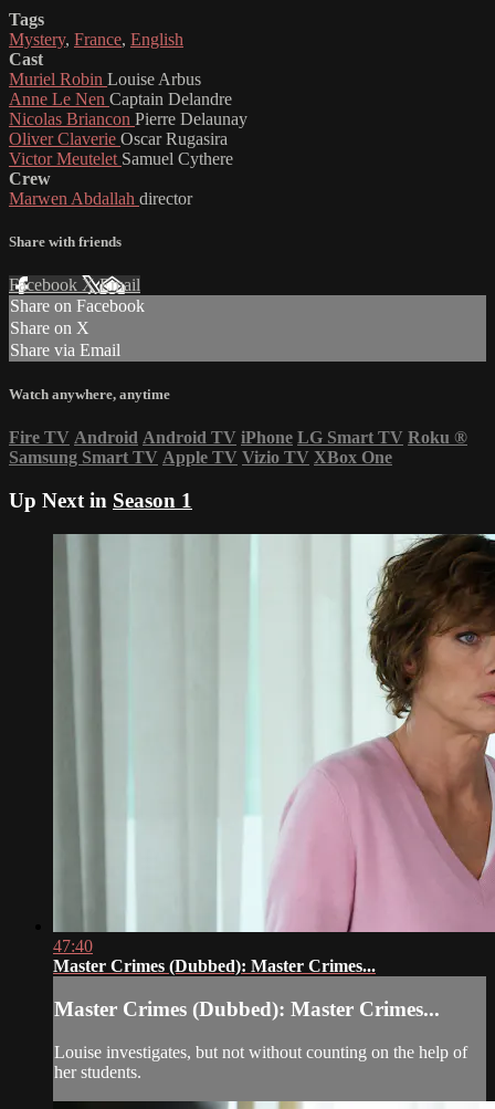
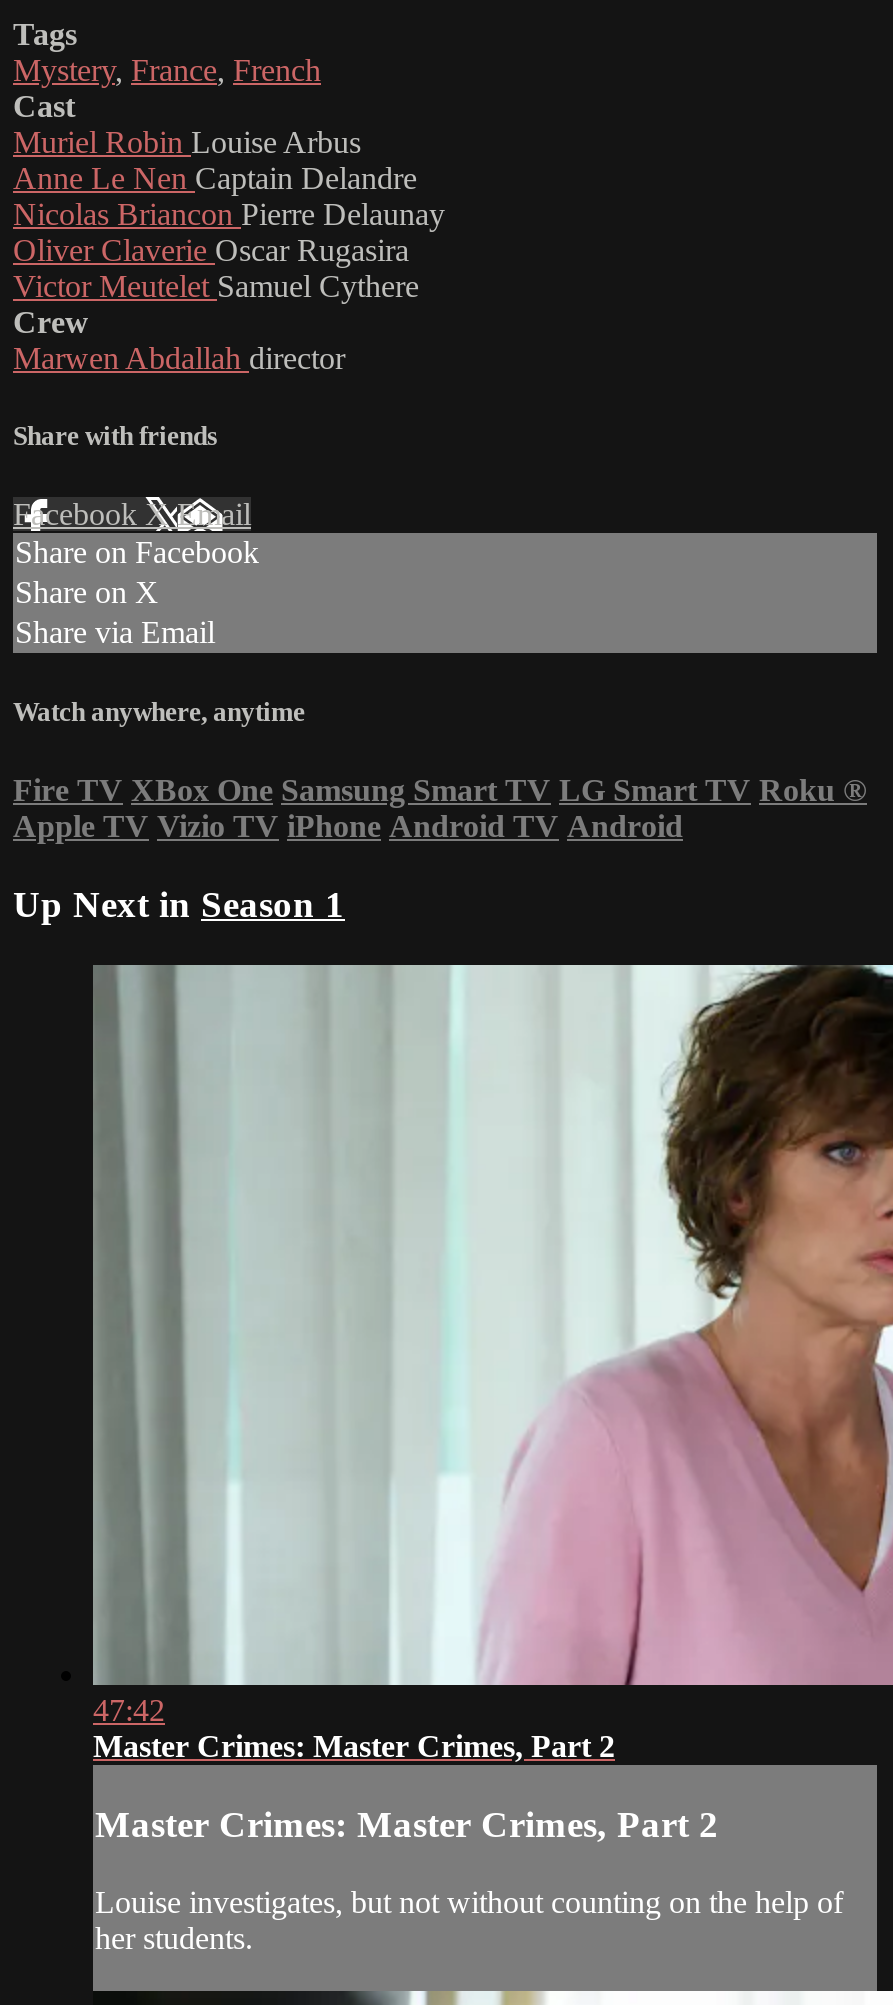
[9,29,183,48] Mystery, France, English -> [13,52,321,86] Mystery, France, French
[9,428,467,467] Fire TV Android Android TV iPhone LG Smart TV Roku ® | Samsung Smart TV Apple TV Vizio TV XBox One -> [13,773,867,843] Fire TV XBox One Samsung Smart TV LG Smart TV Roku ® | Apple TV Vizio TV iPhone Android TV Android
[53,936,376,975] 47:40 | Master Crimes (Dubbed): Master Crimes... -> [93,1692,615,1762] 47:42 | Master Crimes: Master Crimes, Part 2
[54,998,440,1021] Master Crimes (Dubbed): Master Crimes... -> [95,1804,719,1846] Master Crimes: Master Crimes, Part 2

